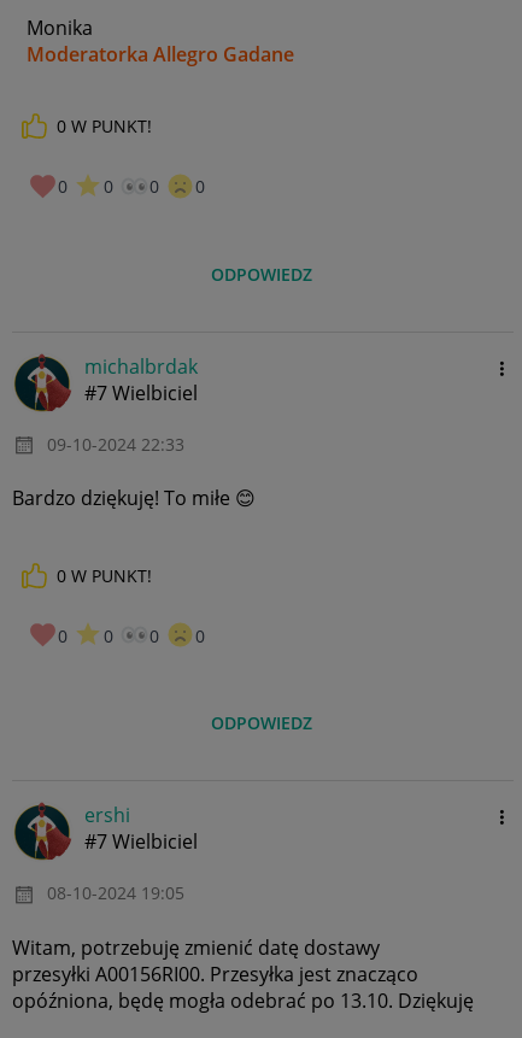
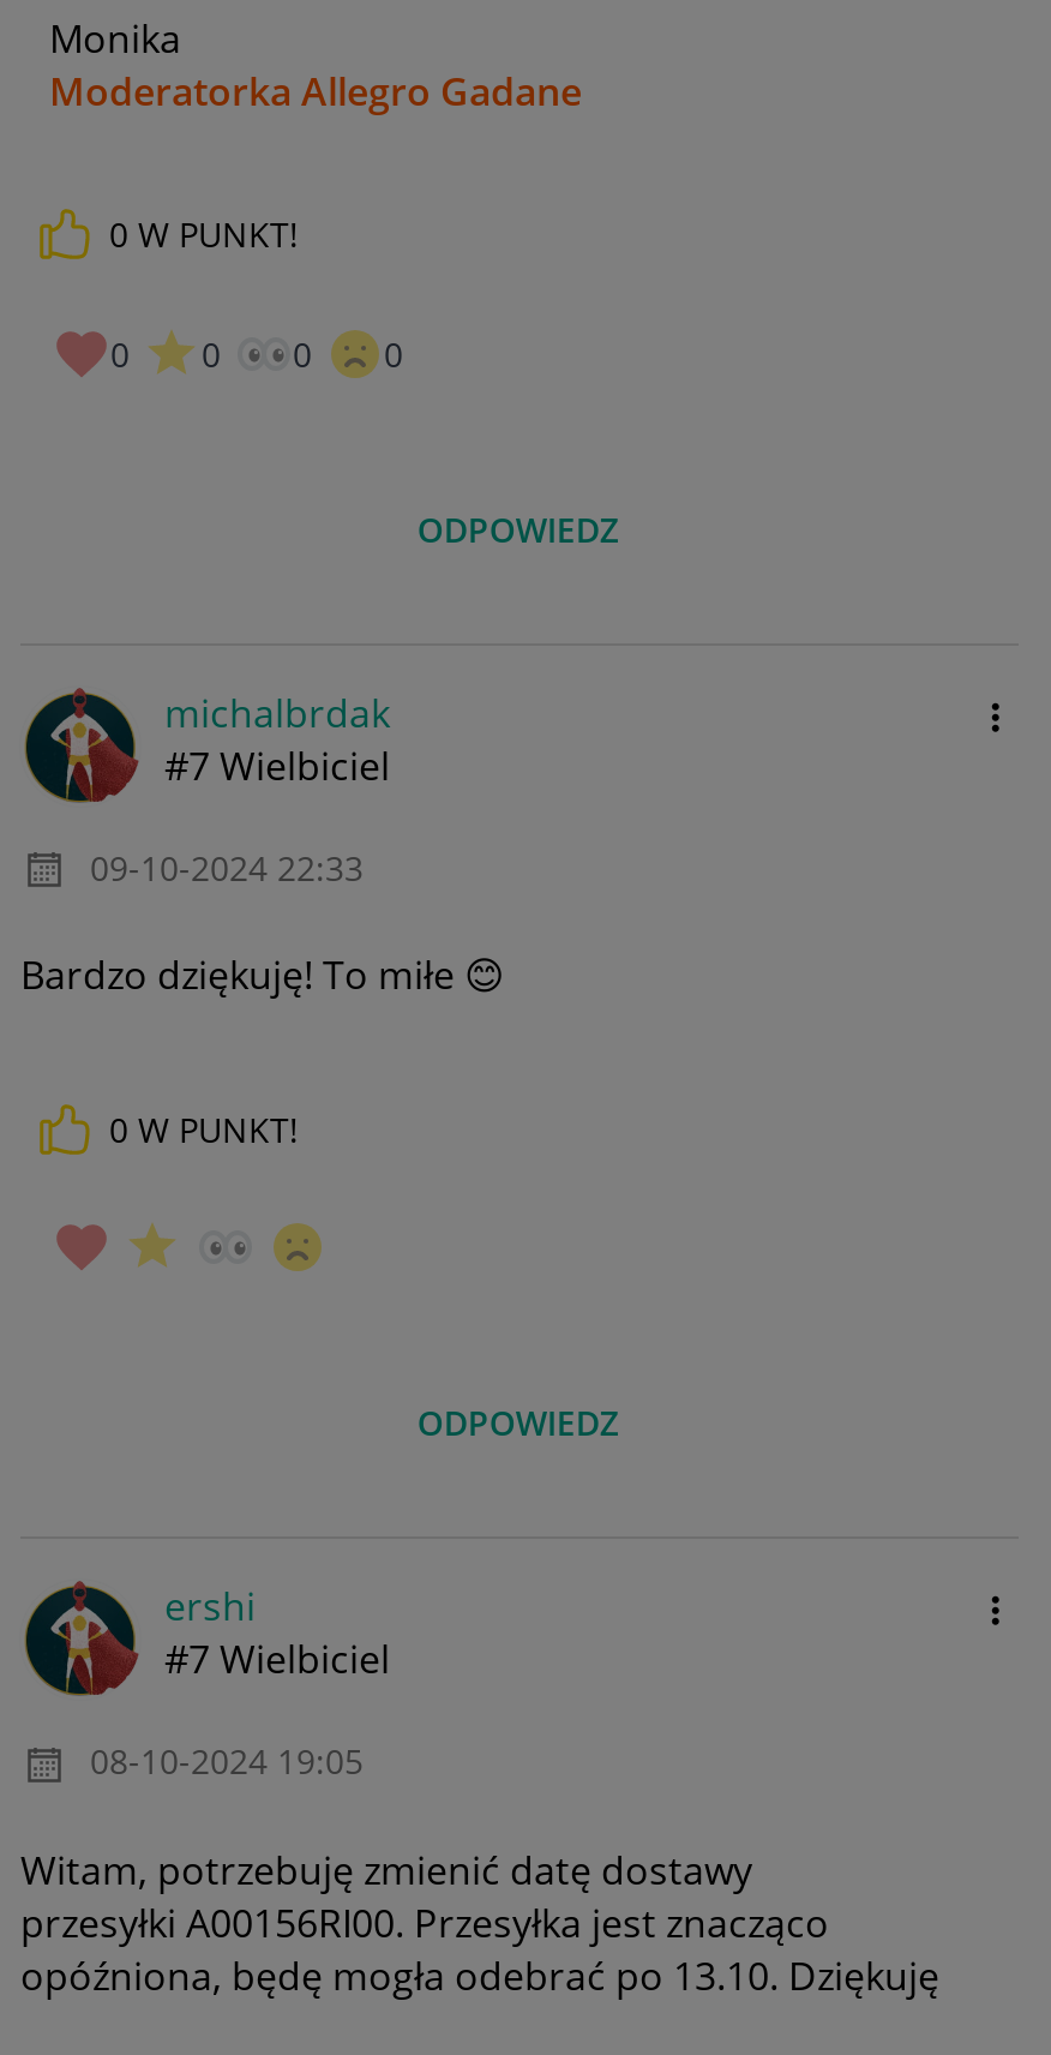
[57,624,204,647] 0 | 0 | 0 | 0 -> none

